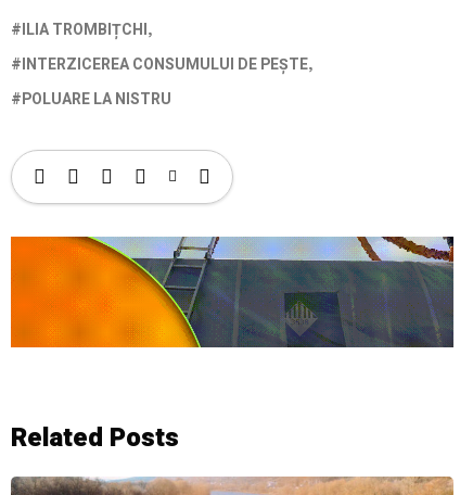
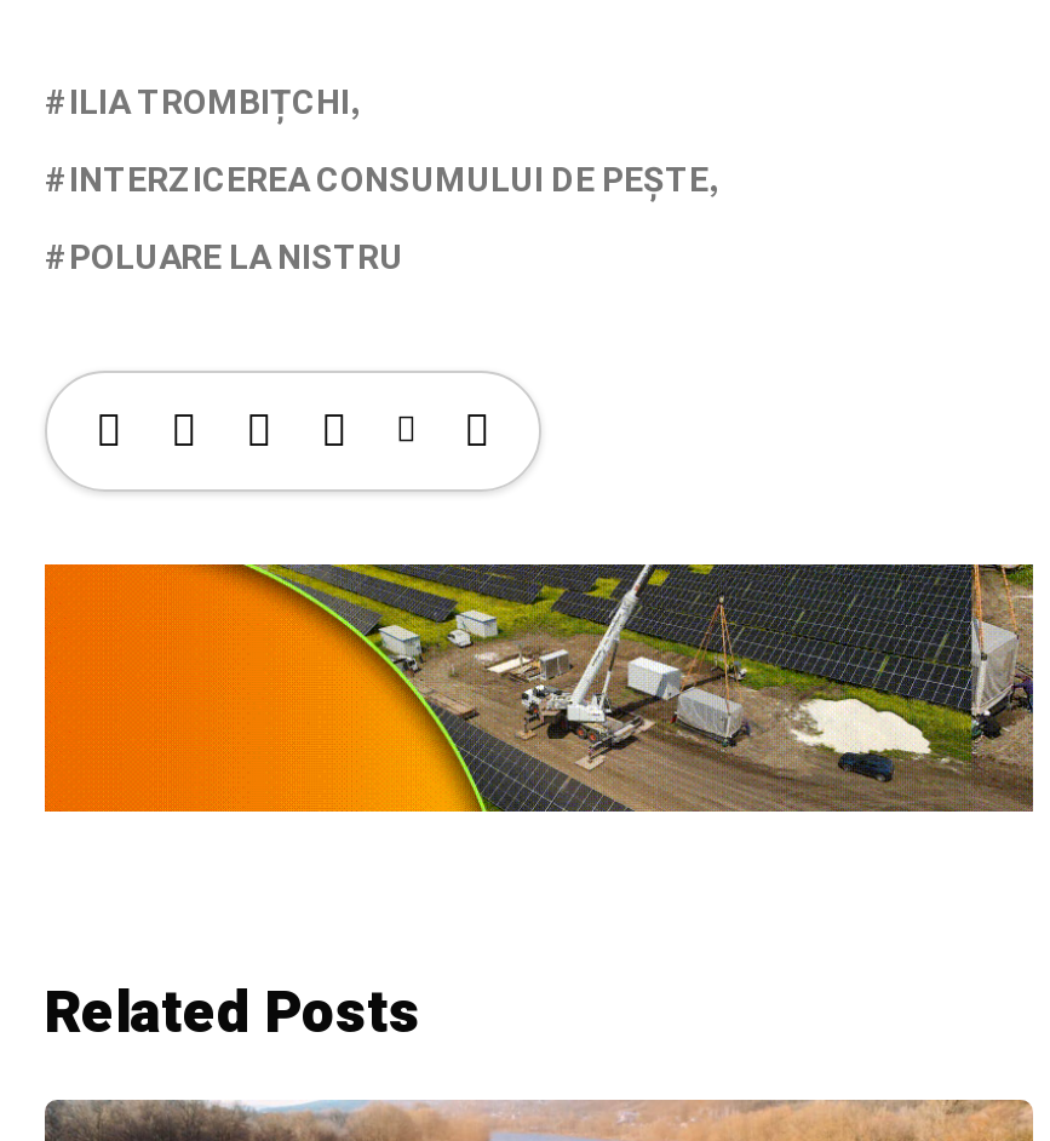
[72,236,453,348] [image] -> [193,562,1033,814] [image]

